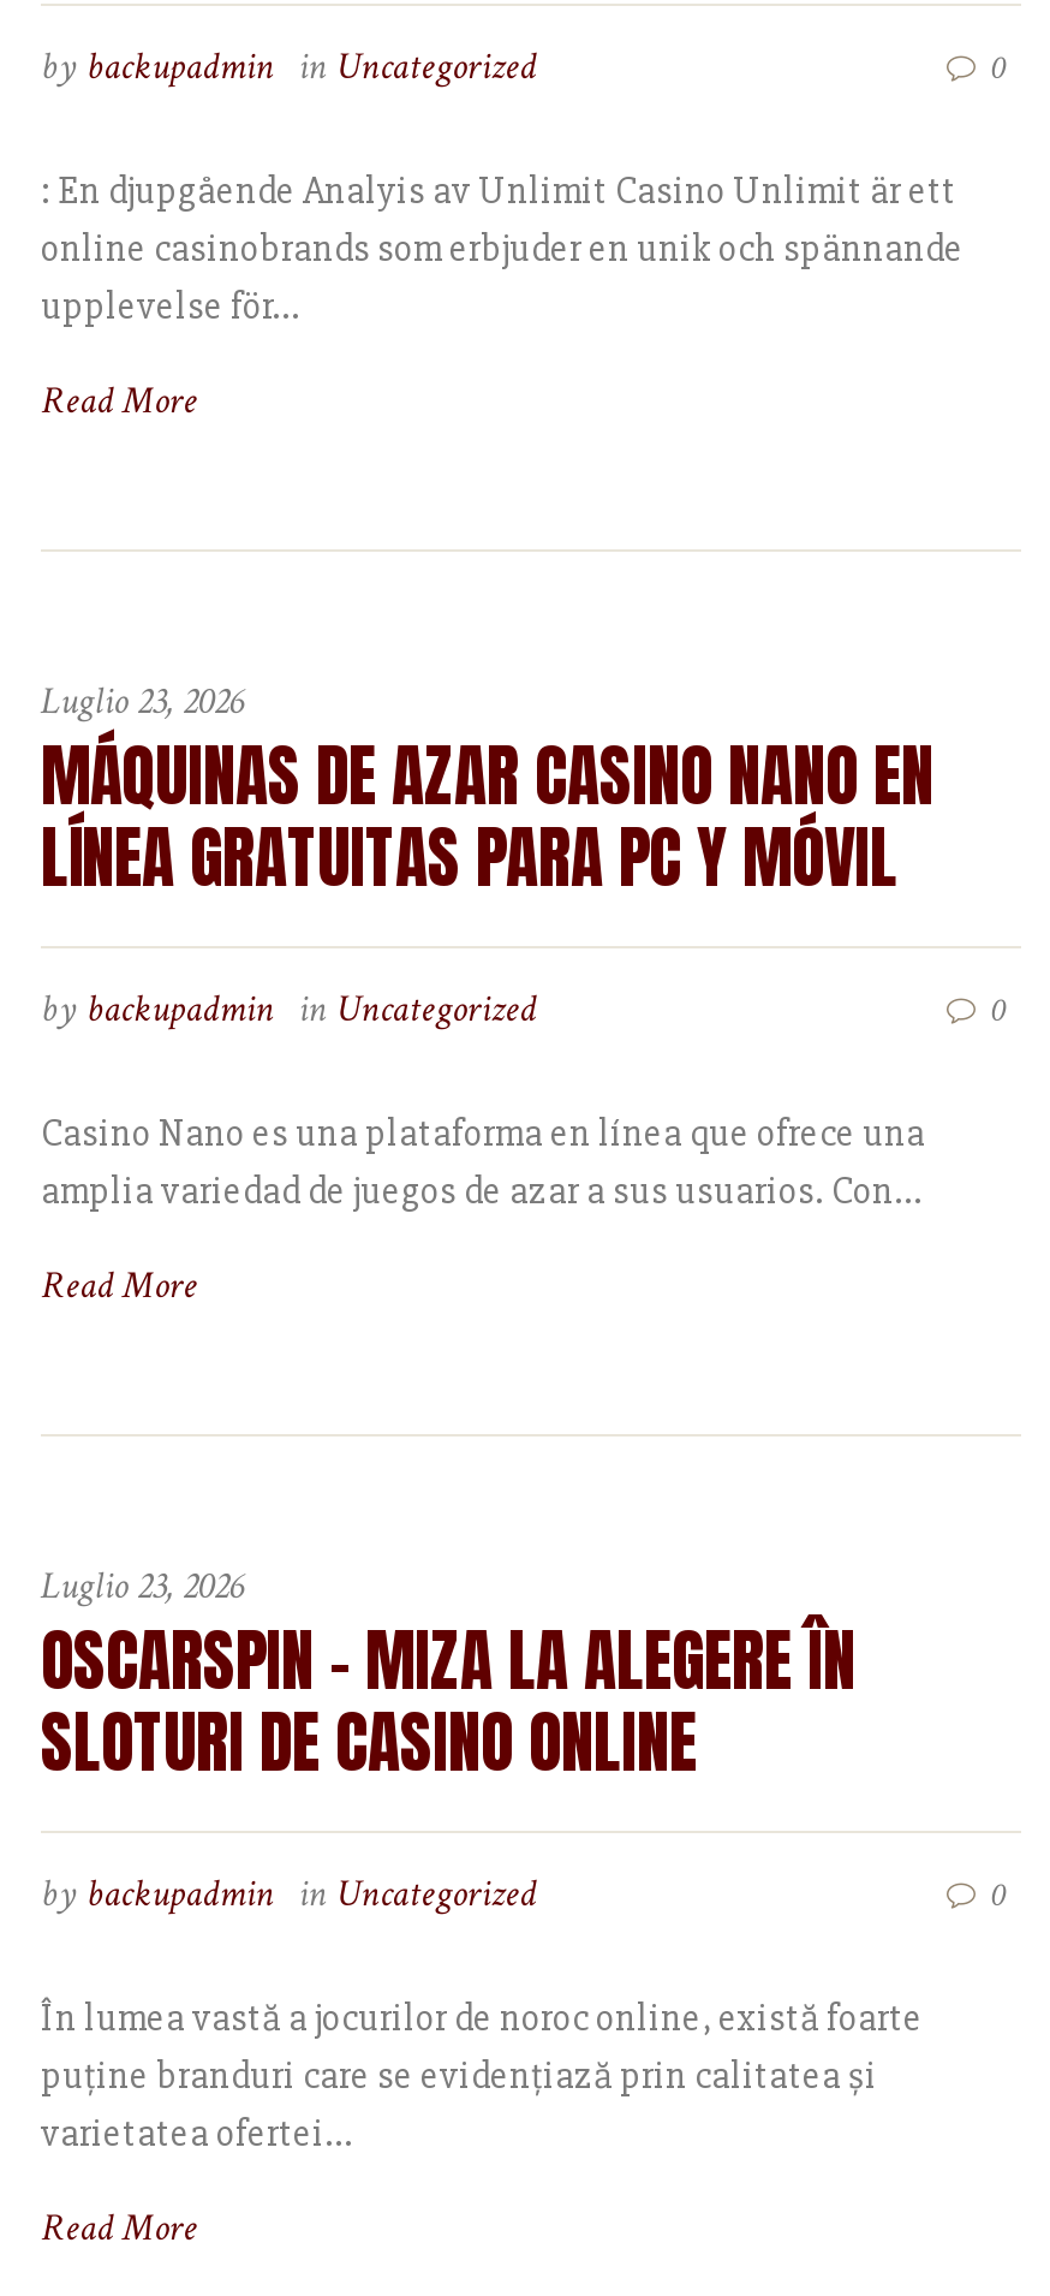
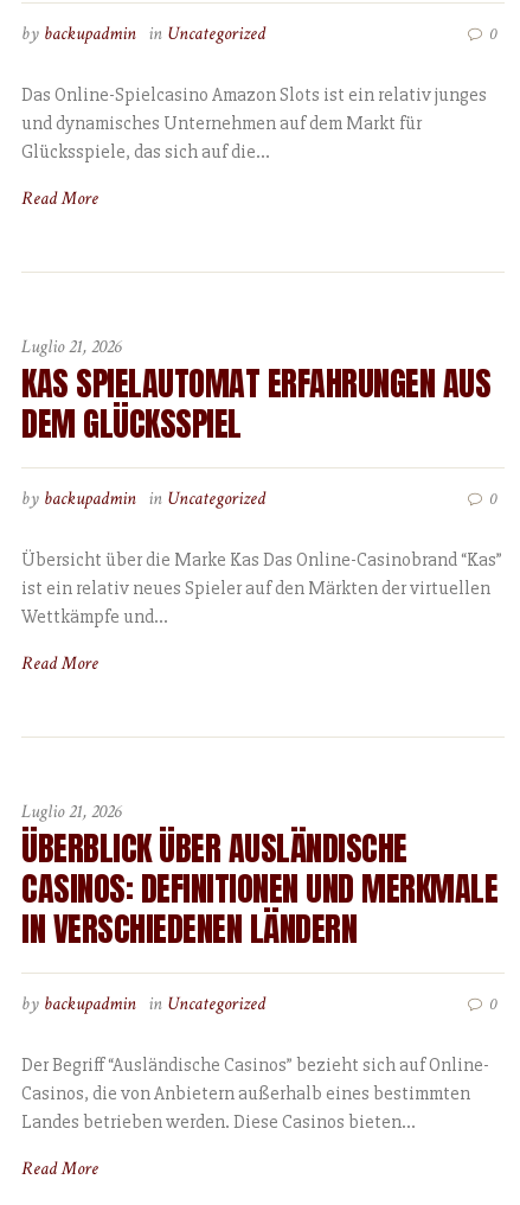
[41,168,964,331] : En djupgående Analyis av Unlimit Casino Unlimit är ett | online casinobrands som erbjuder en unik och spännande | upplevelse för... -> [21,83,487,164] Das Online-Spielcasino Amazon Slots ist ein relativ junges | und dynamisches Unternehmen auf dem Markt für | Glücksspiele, das sich auf die...
[41,677,933,908] Luglio 23, 2026 | MÁQUINAS DE AZAR CASINO NANO EN | LÍNEA GRATUITAS PARA PC Y MÓVIL -> [21,335,490,449] Luglio 21, 2026 | KAS SPIELAUTOMAT ERFAHRUNGEN AUS | DEM GLÜCKSSPIEL
[41,1110,925,1216] Casino Nano es una plataforma en línea que ofrece una | amplia variedad de juegos de azar a sus usuarios. Con... -> [21,548,502,629] Übersicht über die Marke Kas Das Online-Casinobrand “Kas” | ist ein relativ neues Spieler auf den Märkten der virtuellen | Wettkämpfe und...
[41,1562,855,1793] Luglio 23, 2026 | OSCARSPIN – MIZA LA ALEGERE ÎN | SLOTURI DE CASINO ONLINE -> [21,800,497,954] Luglio 21, 2026 | ÜBERBLICK ÜBER AUSLÄNDISCHE | CASINOS: DEFINITIONEN UND MERKMALE | IN VERSCHIEDENEN LÄNDERN
[41,1995,923,2158] În lumea vastă a jocurilor de noroc online, există foarte | puține branduri care se evidențiază prin calitatea și | varietatea ofertei... -> [21,1053,489,1134] Der Begriff “Ausländische Casinos” bezieht sich auf Online- | Casinos, die von Anbietern außerhalb eines bestimmten | Landes betrieben werden. Diese Casinos bieten...

